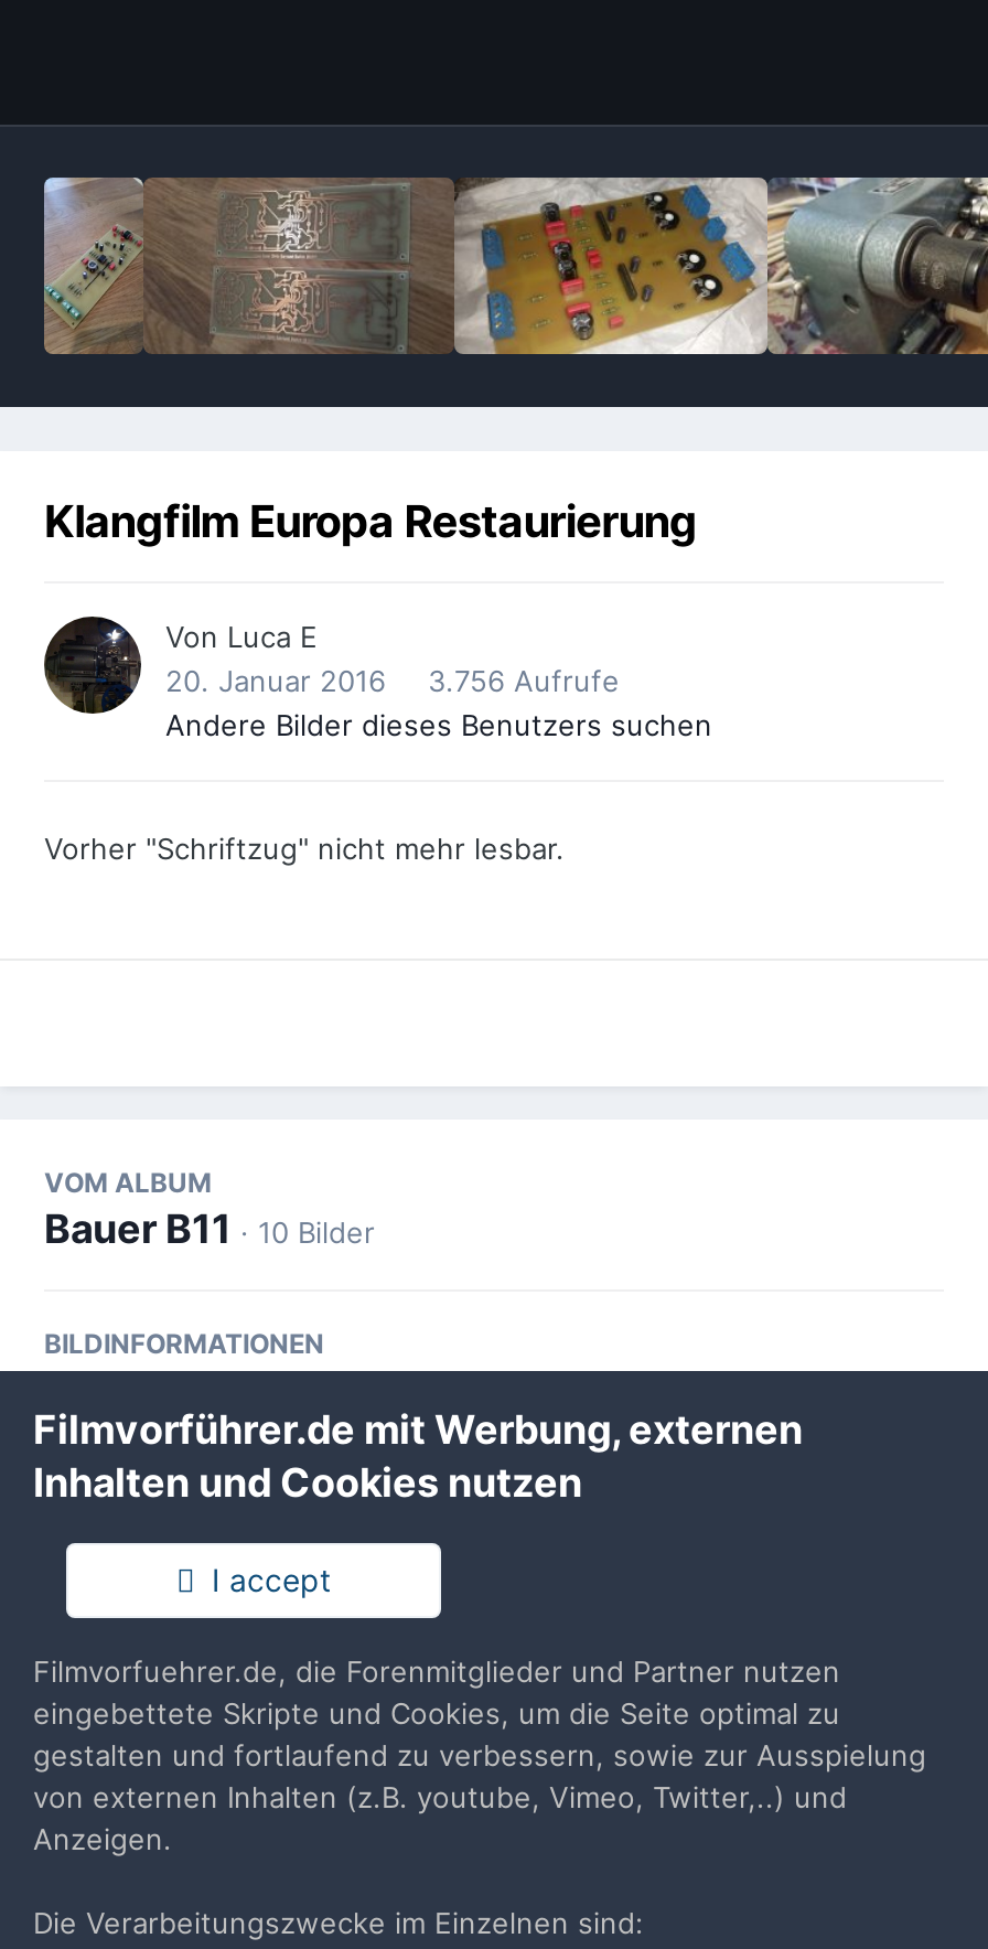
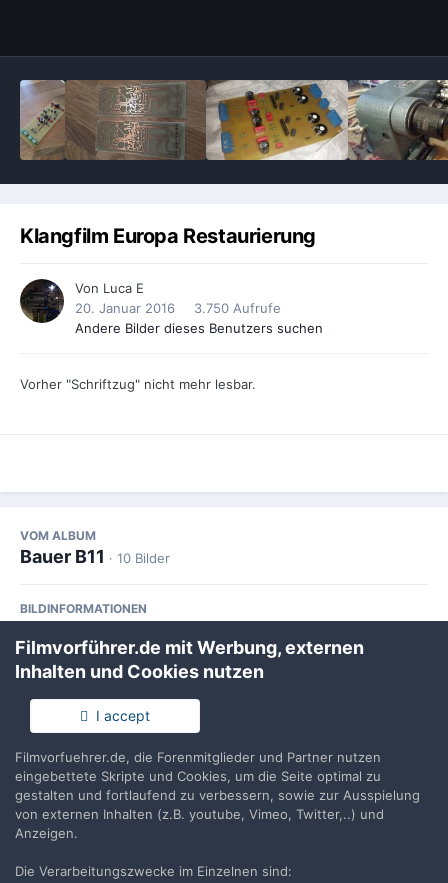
[165,663,620,699] 20. Januar 2016 3.756 Aufrufe -> [75,300,281,316] 20. Januar 2016 3.750 Aufrufe

